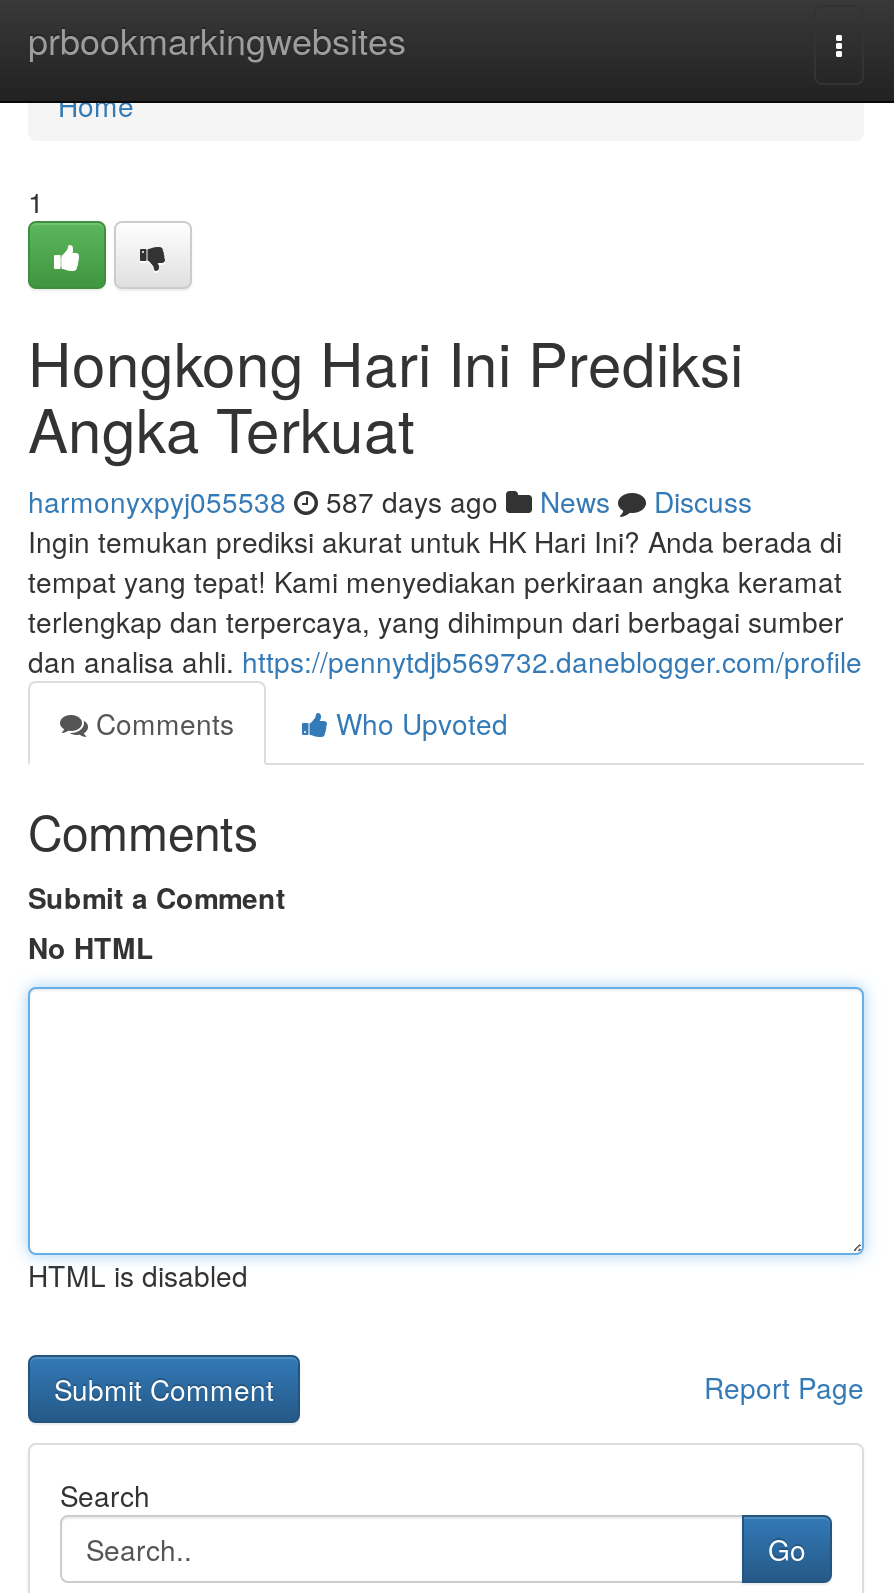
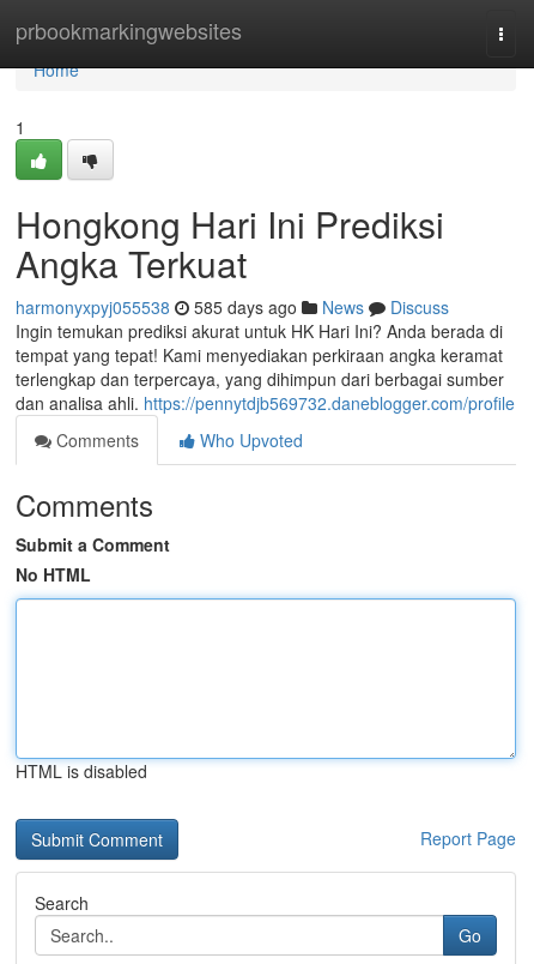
[28,481,752,521] harmonyxpyj055538 587 days ago News Discuss -> [16,295,449,319] harmonyxpyj055538 585 days ago News Discuss

